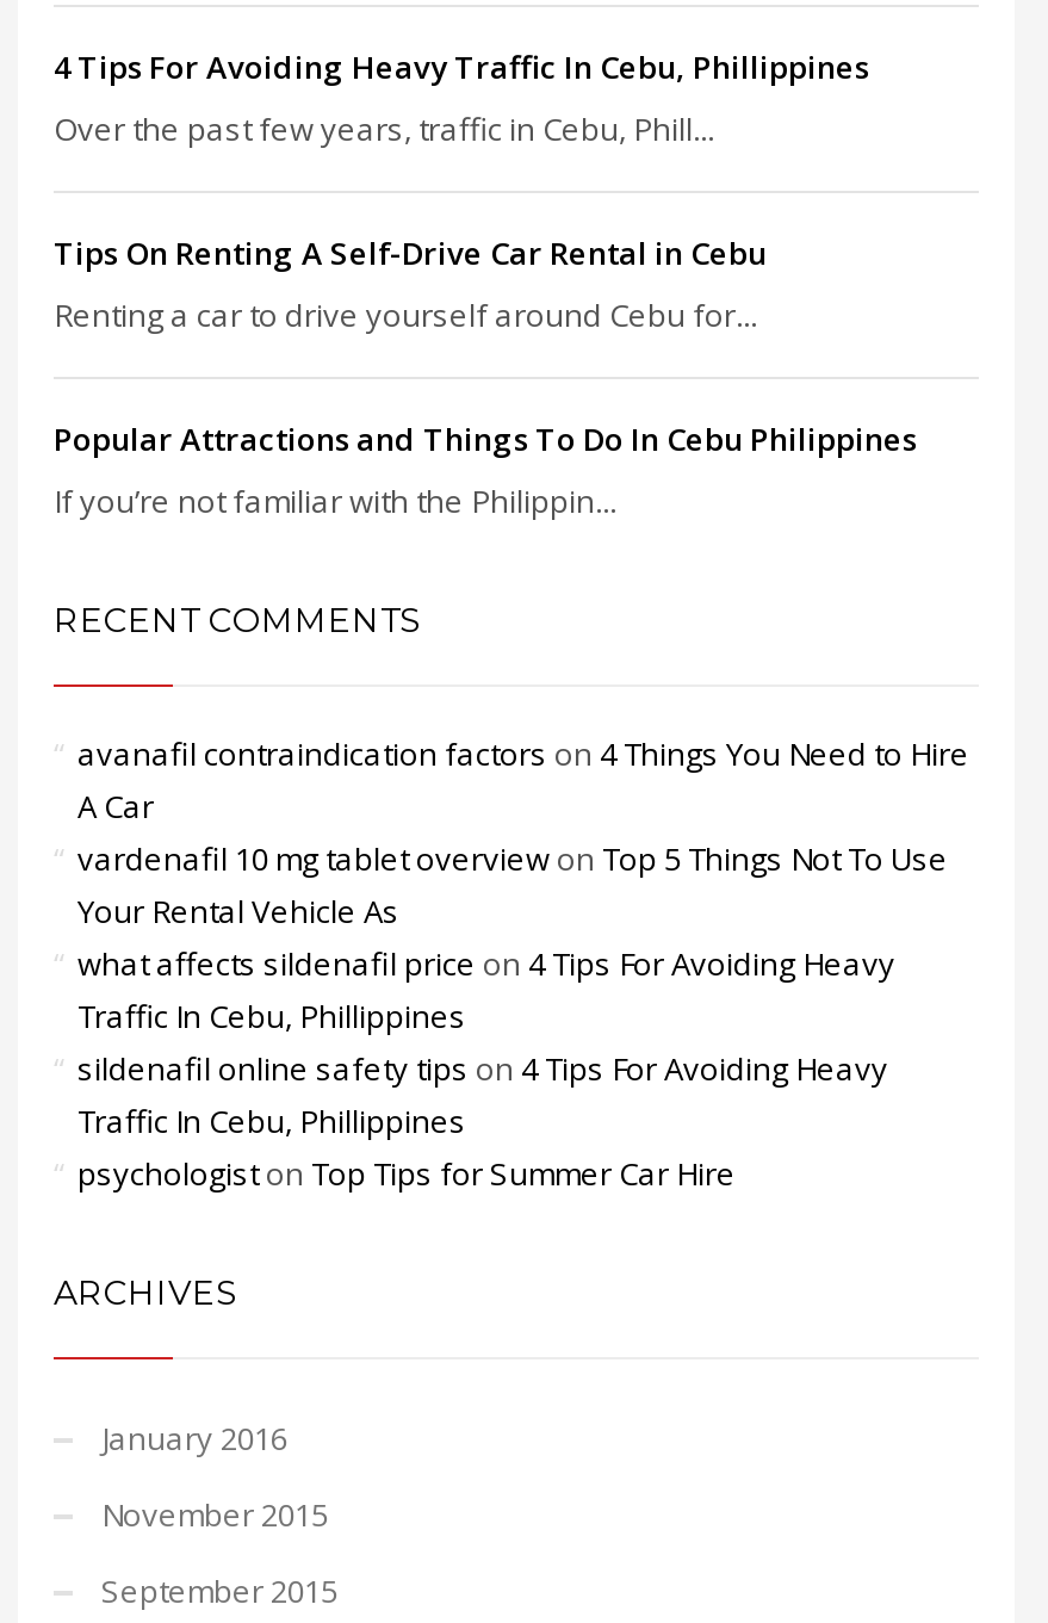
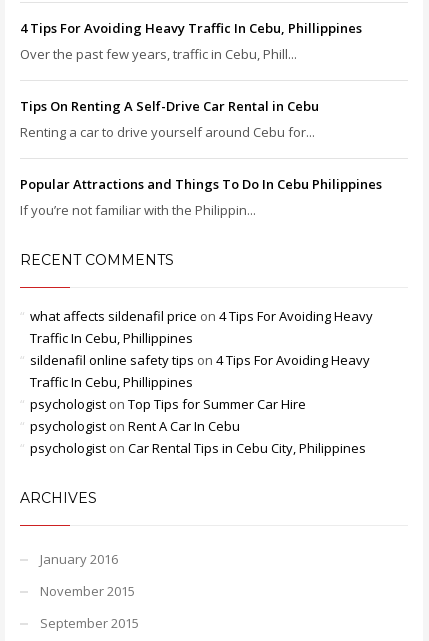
[77,731,969,931] avanafil contraindication factors on 4 Things You Need to Hire | A Car | vardenafil 10 mg tablet overview on Top 5 Things Not To Use | Your Rental Vehicle As -> none
moved [77,941,895,1194] -> [30,306,373,412]: what affects sildenafil price on 4 Tips For Avoiding Heavy | Traffic In Cebu, Phillippines | sildenafil online safety tips on 4 Tips For Avoiding Heavy | Traffic In Cebu, Phillippines | psychologiston Top Tips for Summer Car Hire
none -> [30,416,366,456] psychologist on Rent A Car In Cebu | psychologist on Car Rental Tips in Cebu City, Philippines

